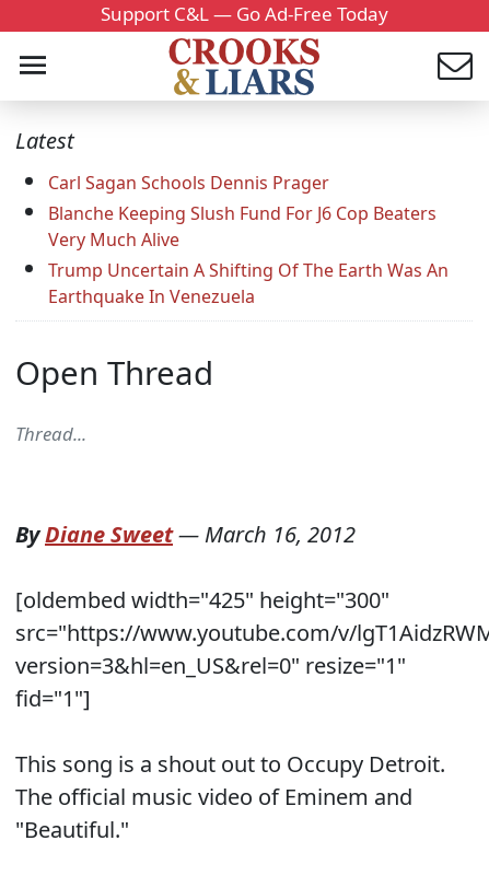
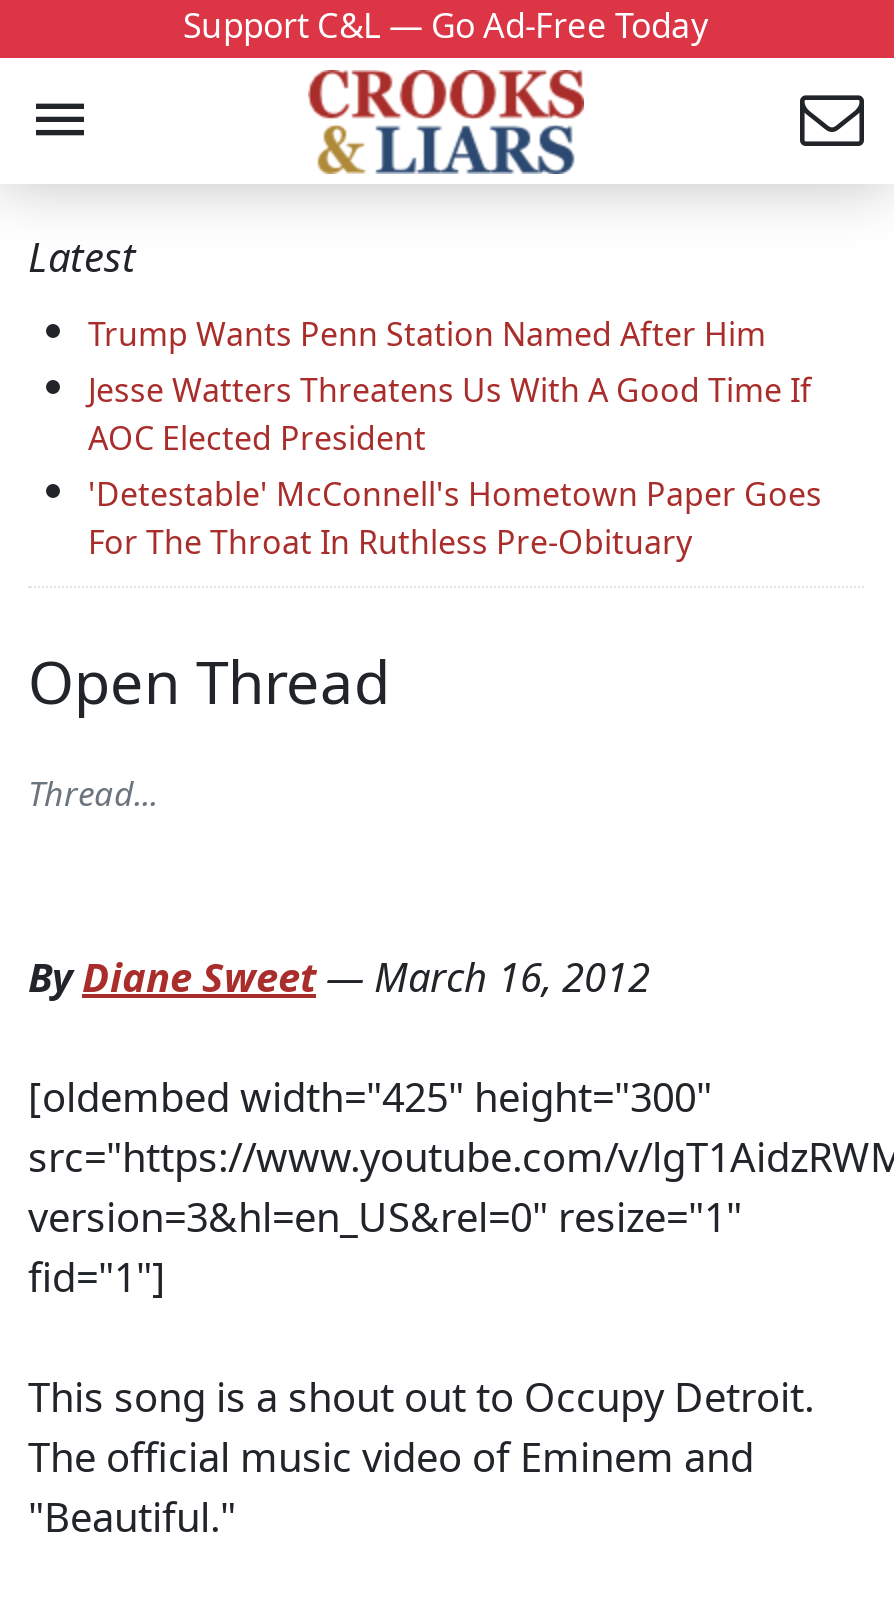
[48,171,449,309] Carl Sagan Schools Dennis Prager | Blanche Keeping Slush Fund For J6 Cop Beaters | Very Much Alive | Trump Uncertain A Shifting Of The Earth Was An | Earthquake In Venezuela -> [88,313,822,565] Trump Wants Penn Station Named After Him | Jesse Watters Threatens Us With A Good Time If | AOC Elected President | 'Detestable' McConnell's Hometown Paper Goes | For The Throat In Ruthless Pre-Obituary

